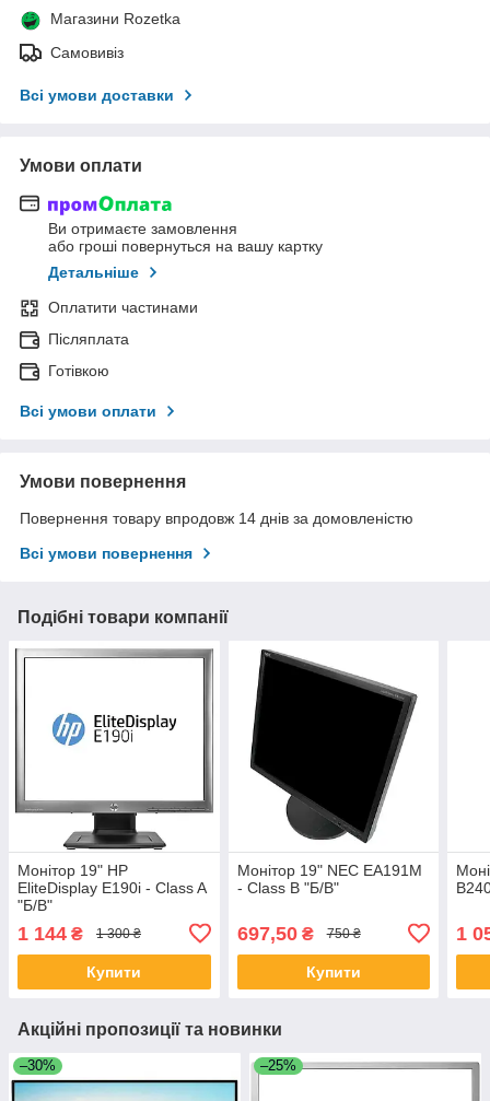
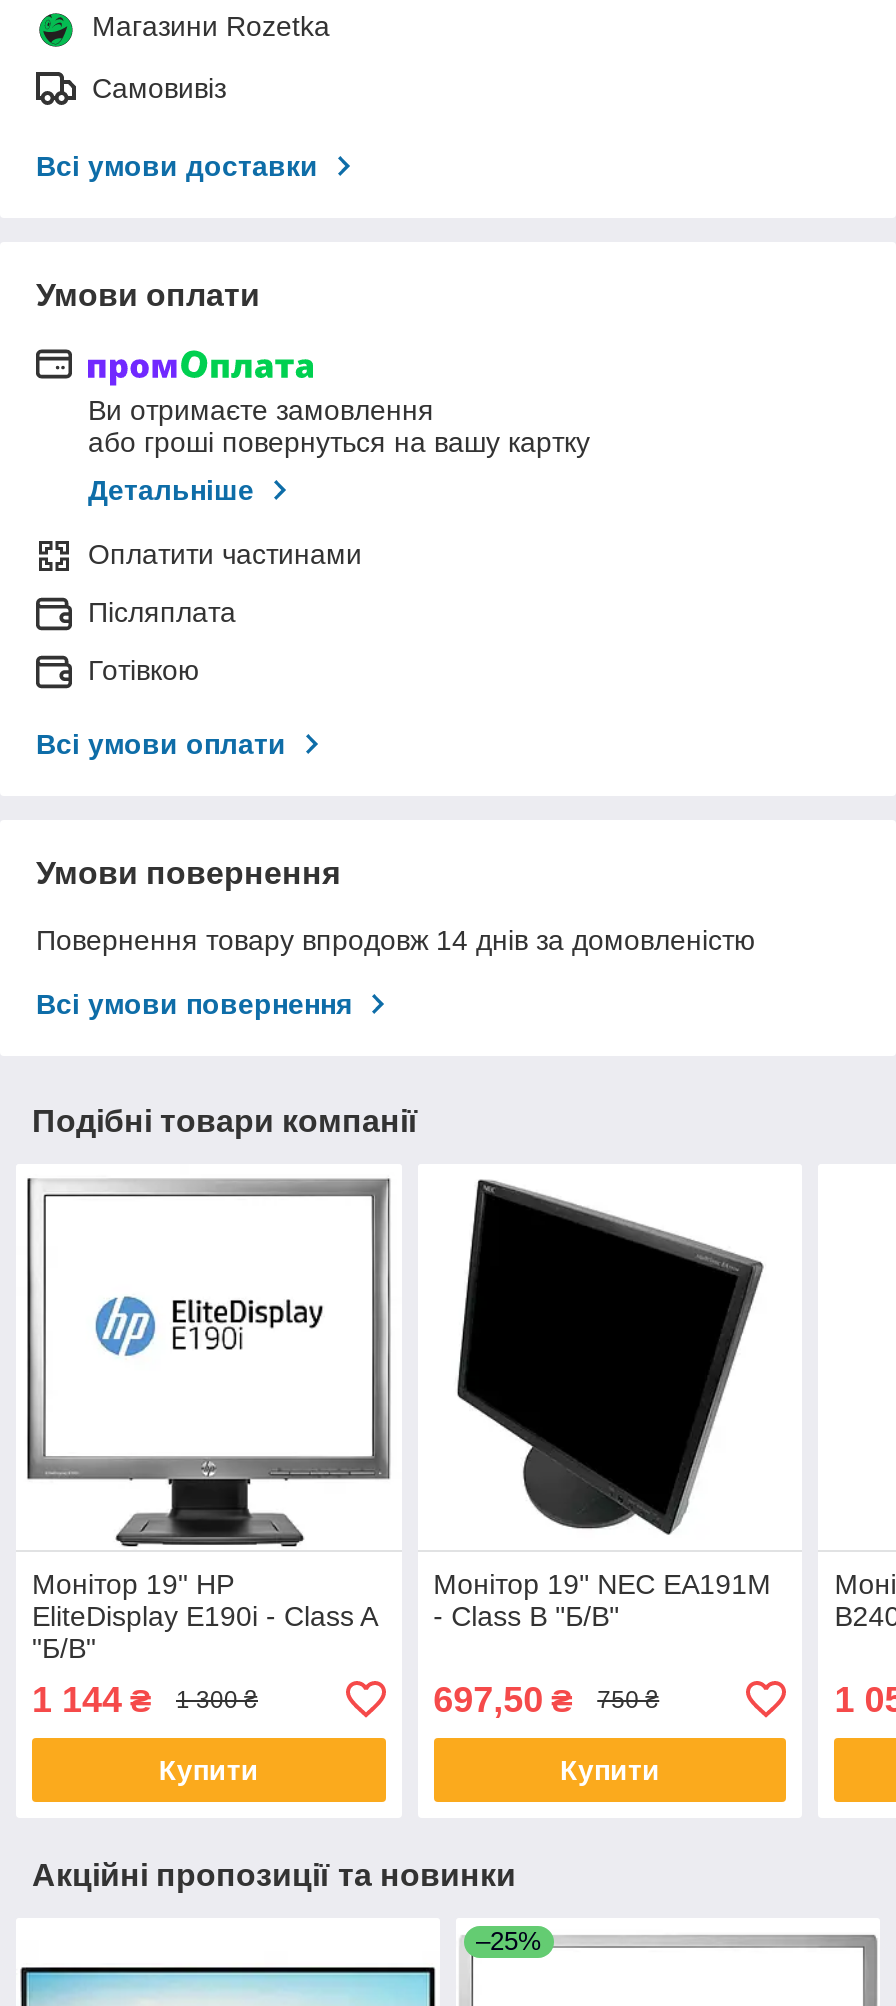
[20,1057,56,1073] –30% -> none

